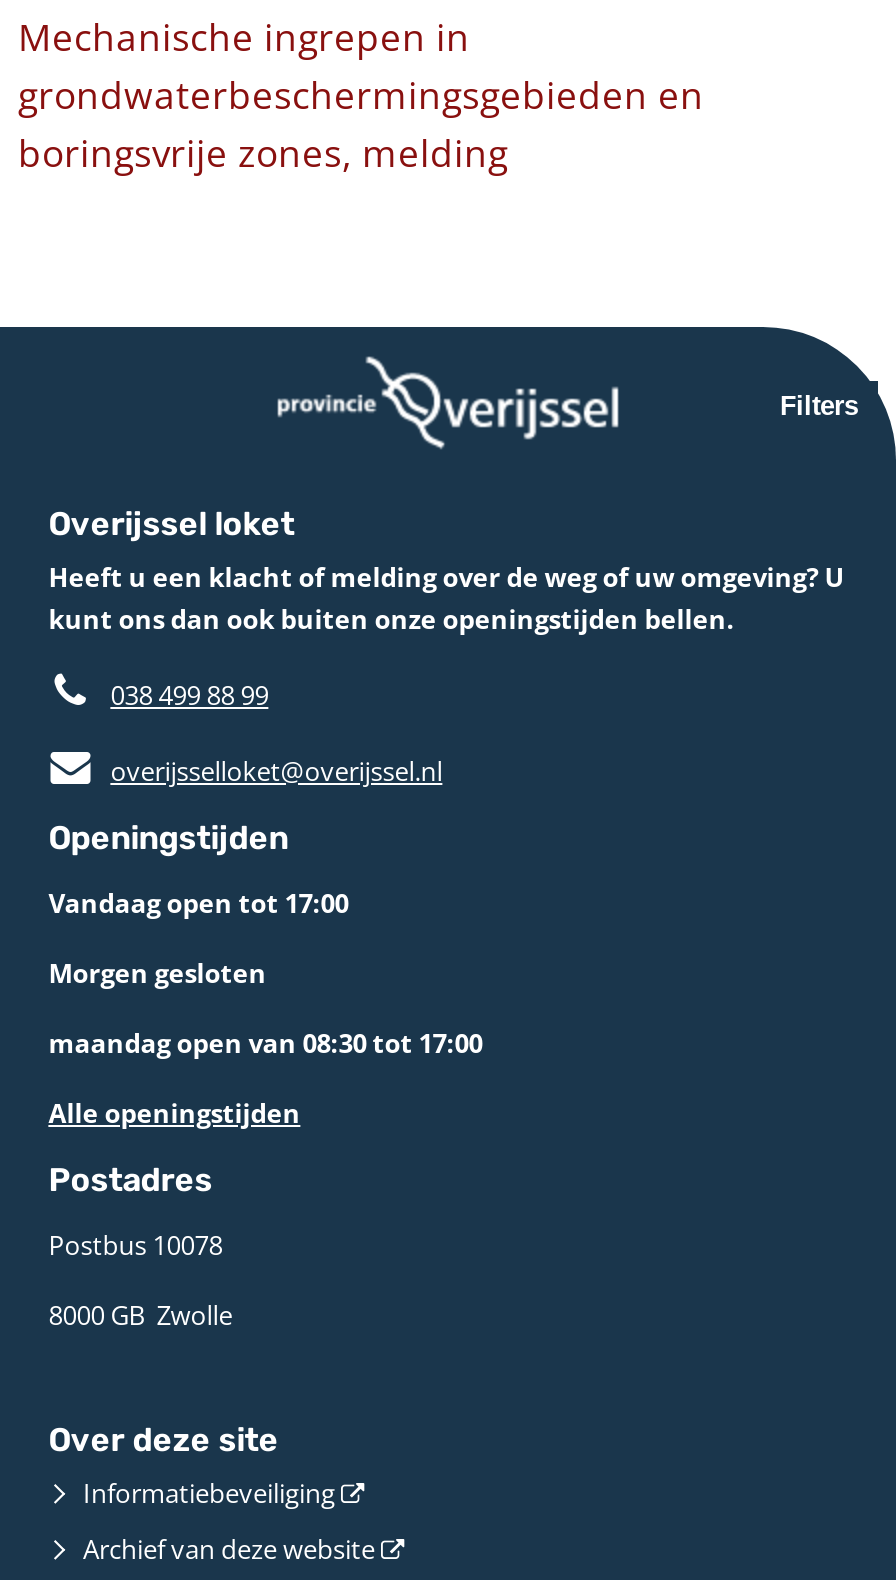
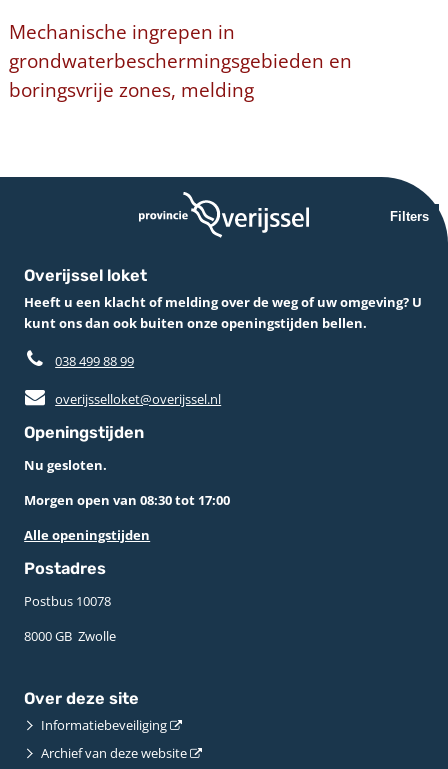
[48,885,482,1061] Vandaag open tot 17:00 | Morgen gesloten | maandag open van 08:30 tot 17:00 -> [24,456,230,509] Nu gesloten. | Morgen open van 08:30 tot 17:00

